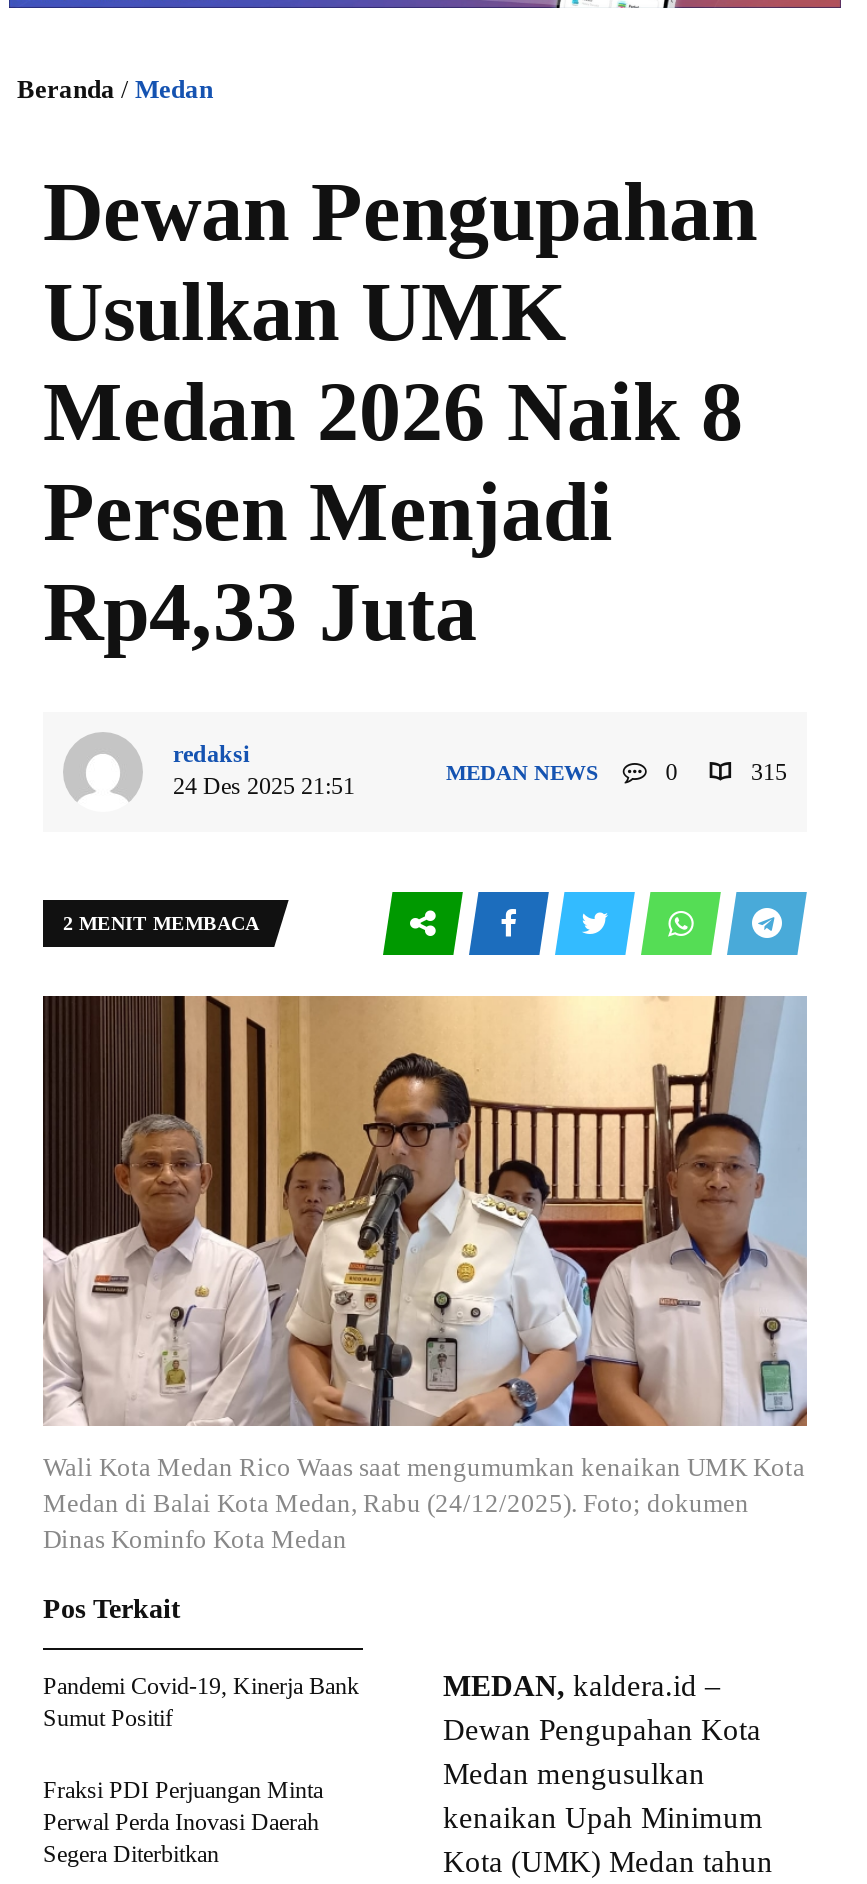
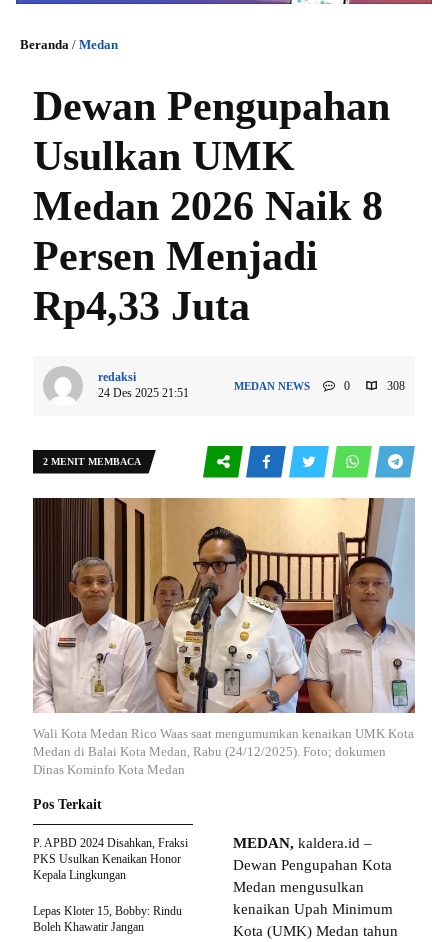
[745,757,787,785] 315 -> [384,378,405,392] 308
[43,1671,359,1731] Pandemi Covid-19, Kinerja Bank | Sumut Positif -> [33,835,188,881] P. APBD 2024 Disahkan, Fraksi | PKS Usulkan Kenaikan Honor | Kepala Lingkungan
[43,1775,323,1867] Fraksi PDI Perjuangan Minta | Perwal Perda Inovasi Daerah | Segera Diterbitkan -> [33,903,182,933] Lepas Kloter 15, Bobby: Rindu | Boleh Khawatir Jangan

